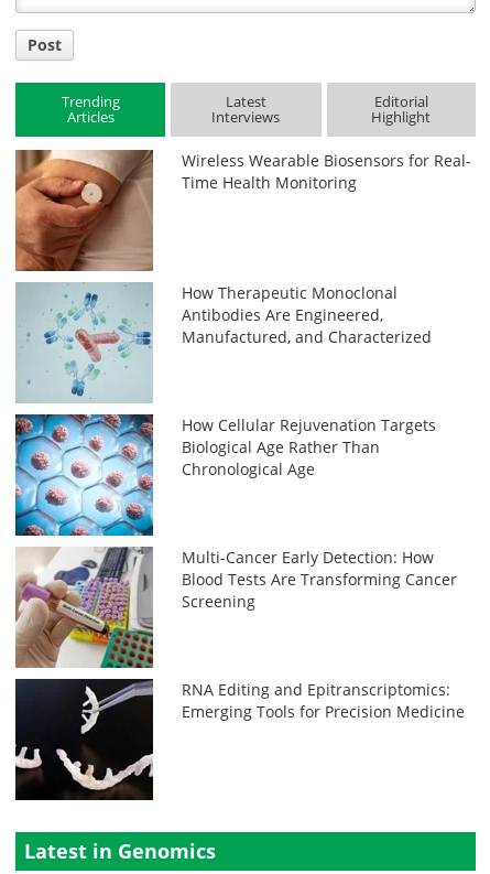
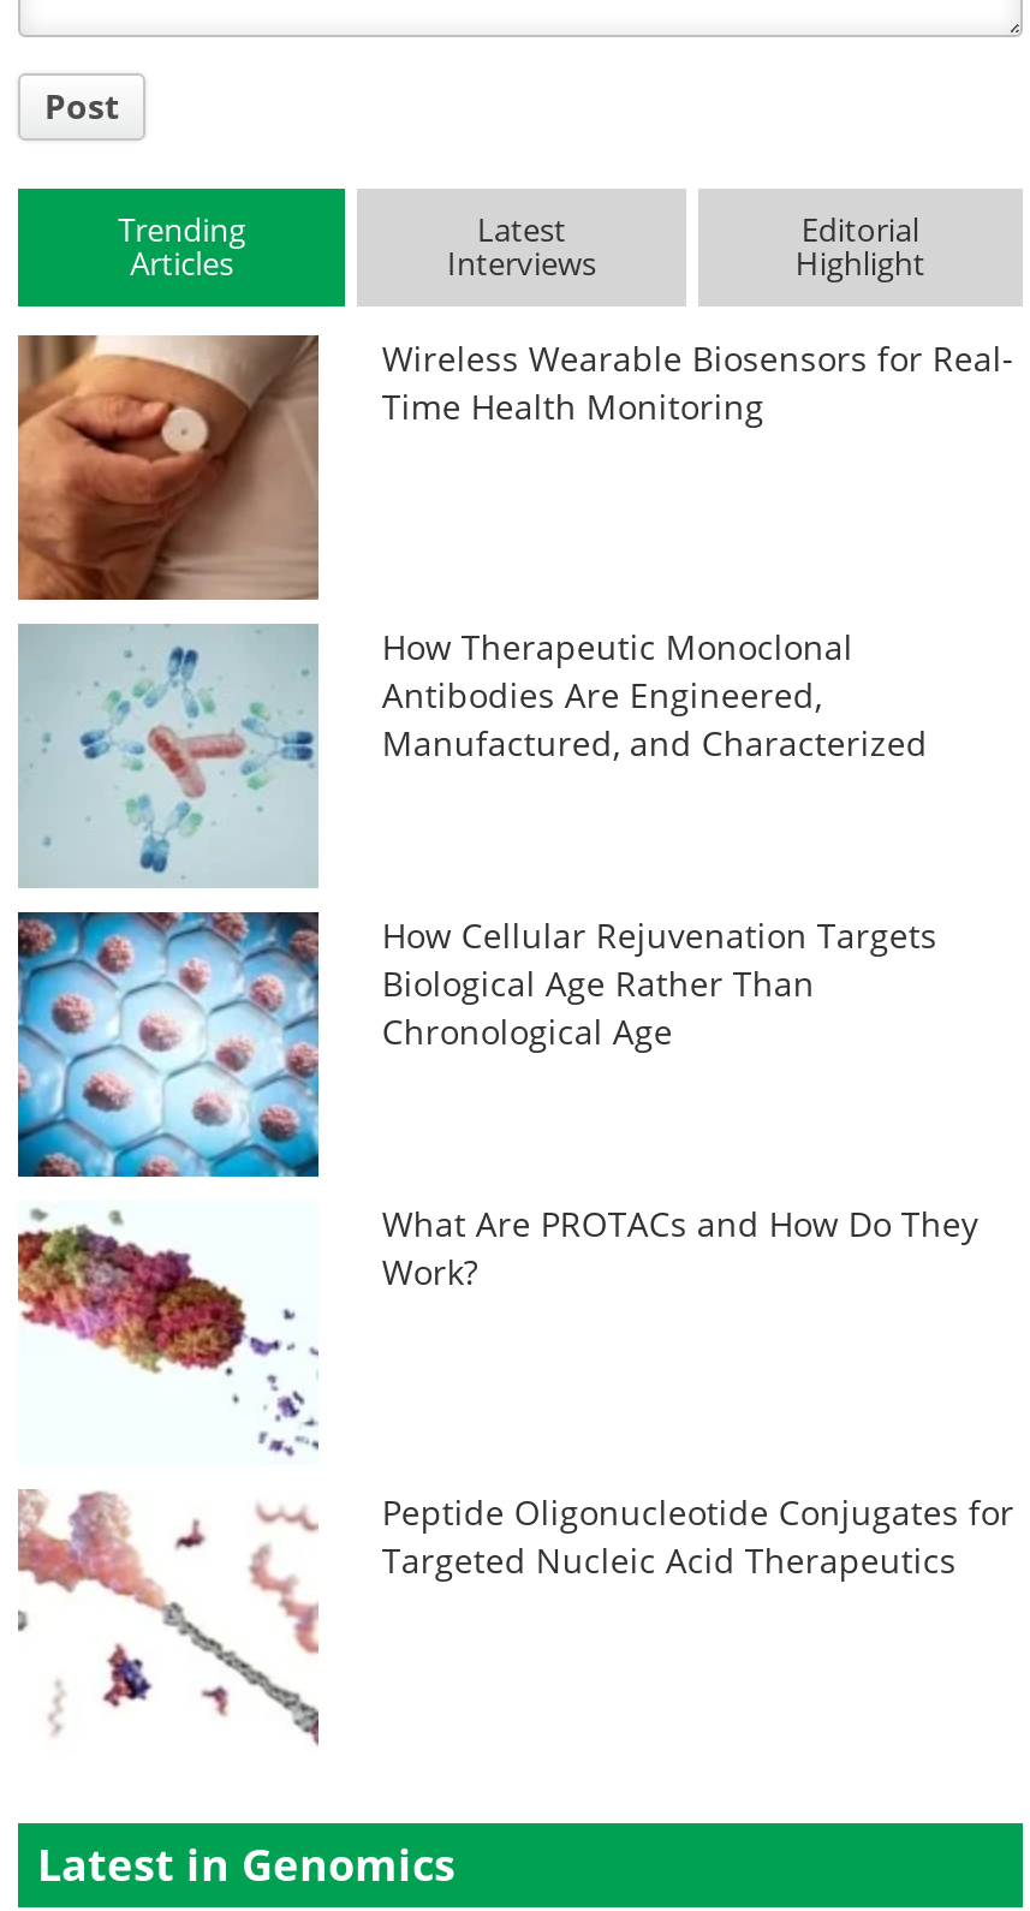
[14,546,457,669] [image] | Multi-Cancer Early Detection: How | Blood Tests Are Transforming Cancer | Screening -> [16,1201,978,1465] [image] | What Are PROTACs and How Do They | Work?
[14,678,465,801] [image] | RNA Editing and Epitranscriptomics: | Emerging Tools for Precision Medicine -> [18,1489,1014,1754] [image] | Peptide Oligonucleotide Conjugates for | Targeted Nucleic Acid Therapeutics

